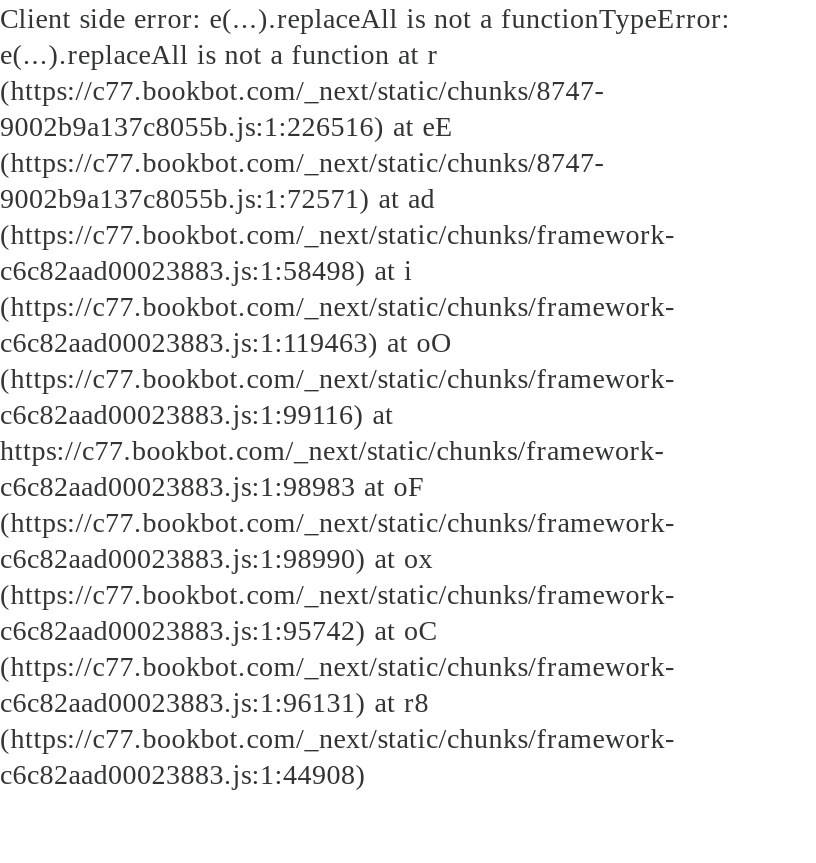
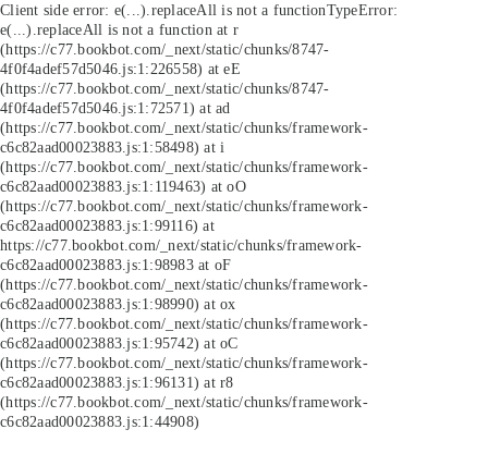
[0,110,454,142] 9002b9a137c8055b.js:1:226516) at eE -> [0,60,241,77] 4f0f4adef57d5046.js:1:226558) at eE
[0,182,435,214] 9002b9a137c8055b.js:1:72571) at ad -> [0,99,230,116] 4f0f4adef57d5046.js:1:72571) at ad

